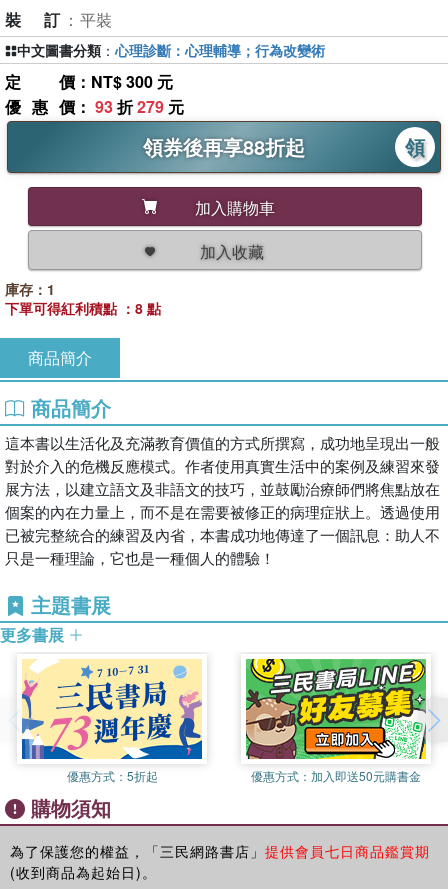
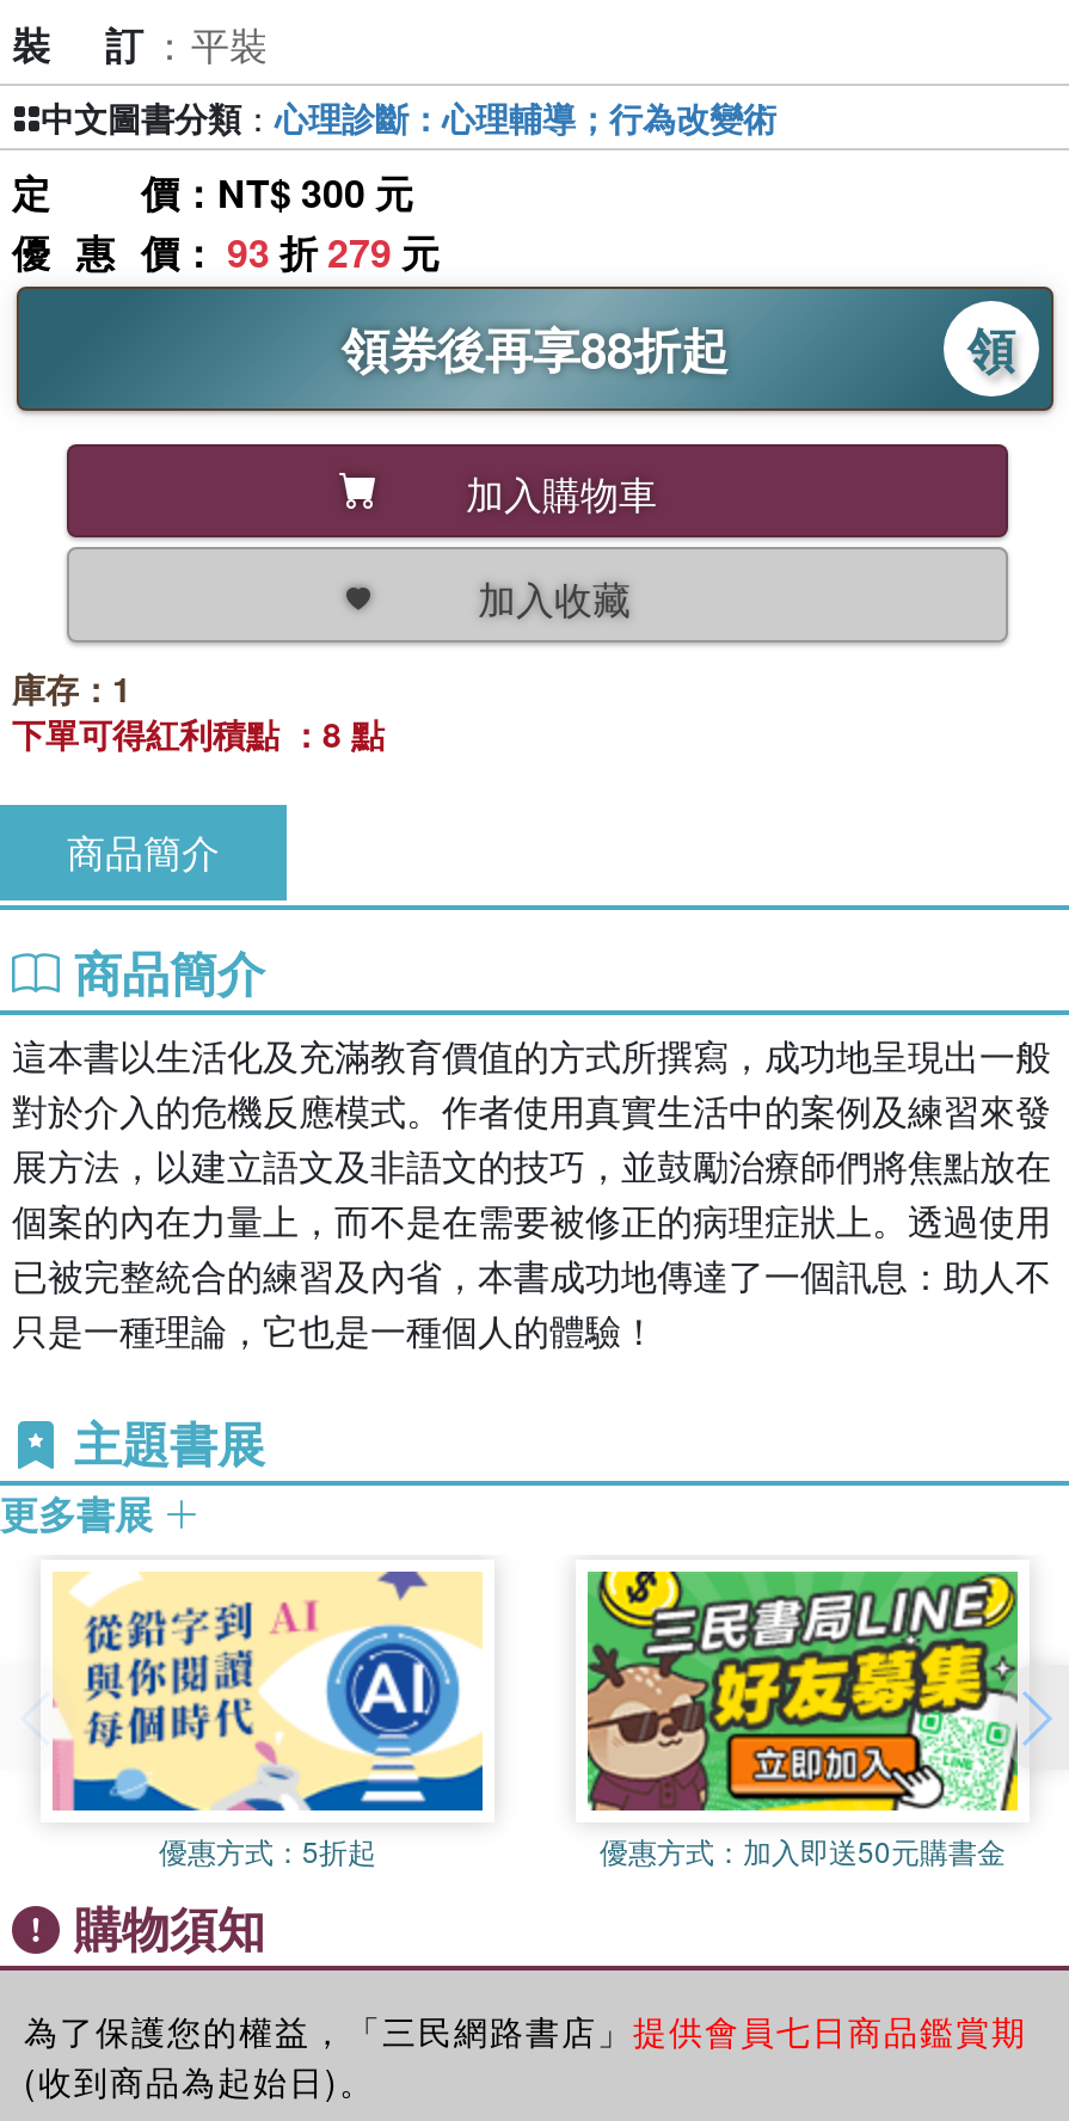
[21,659,203,760] [image] -> [53,1569,483,1813] [image]

